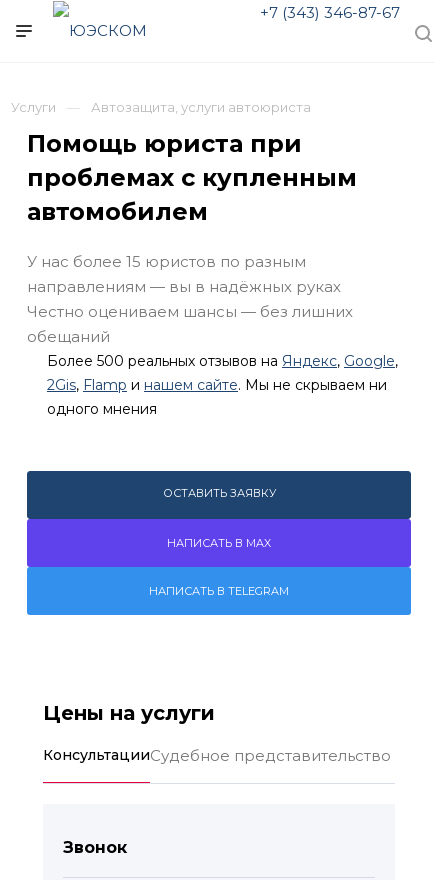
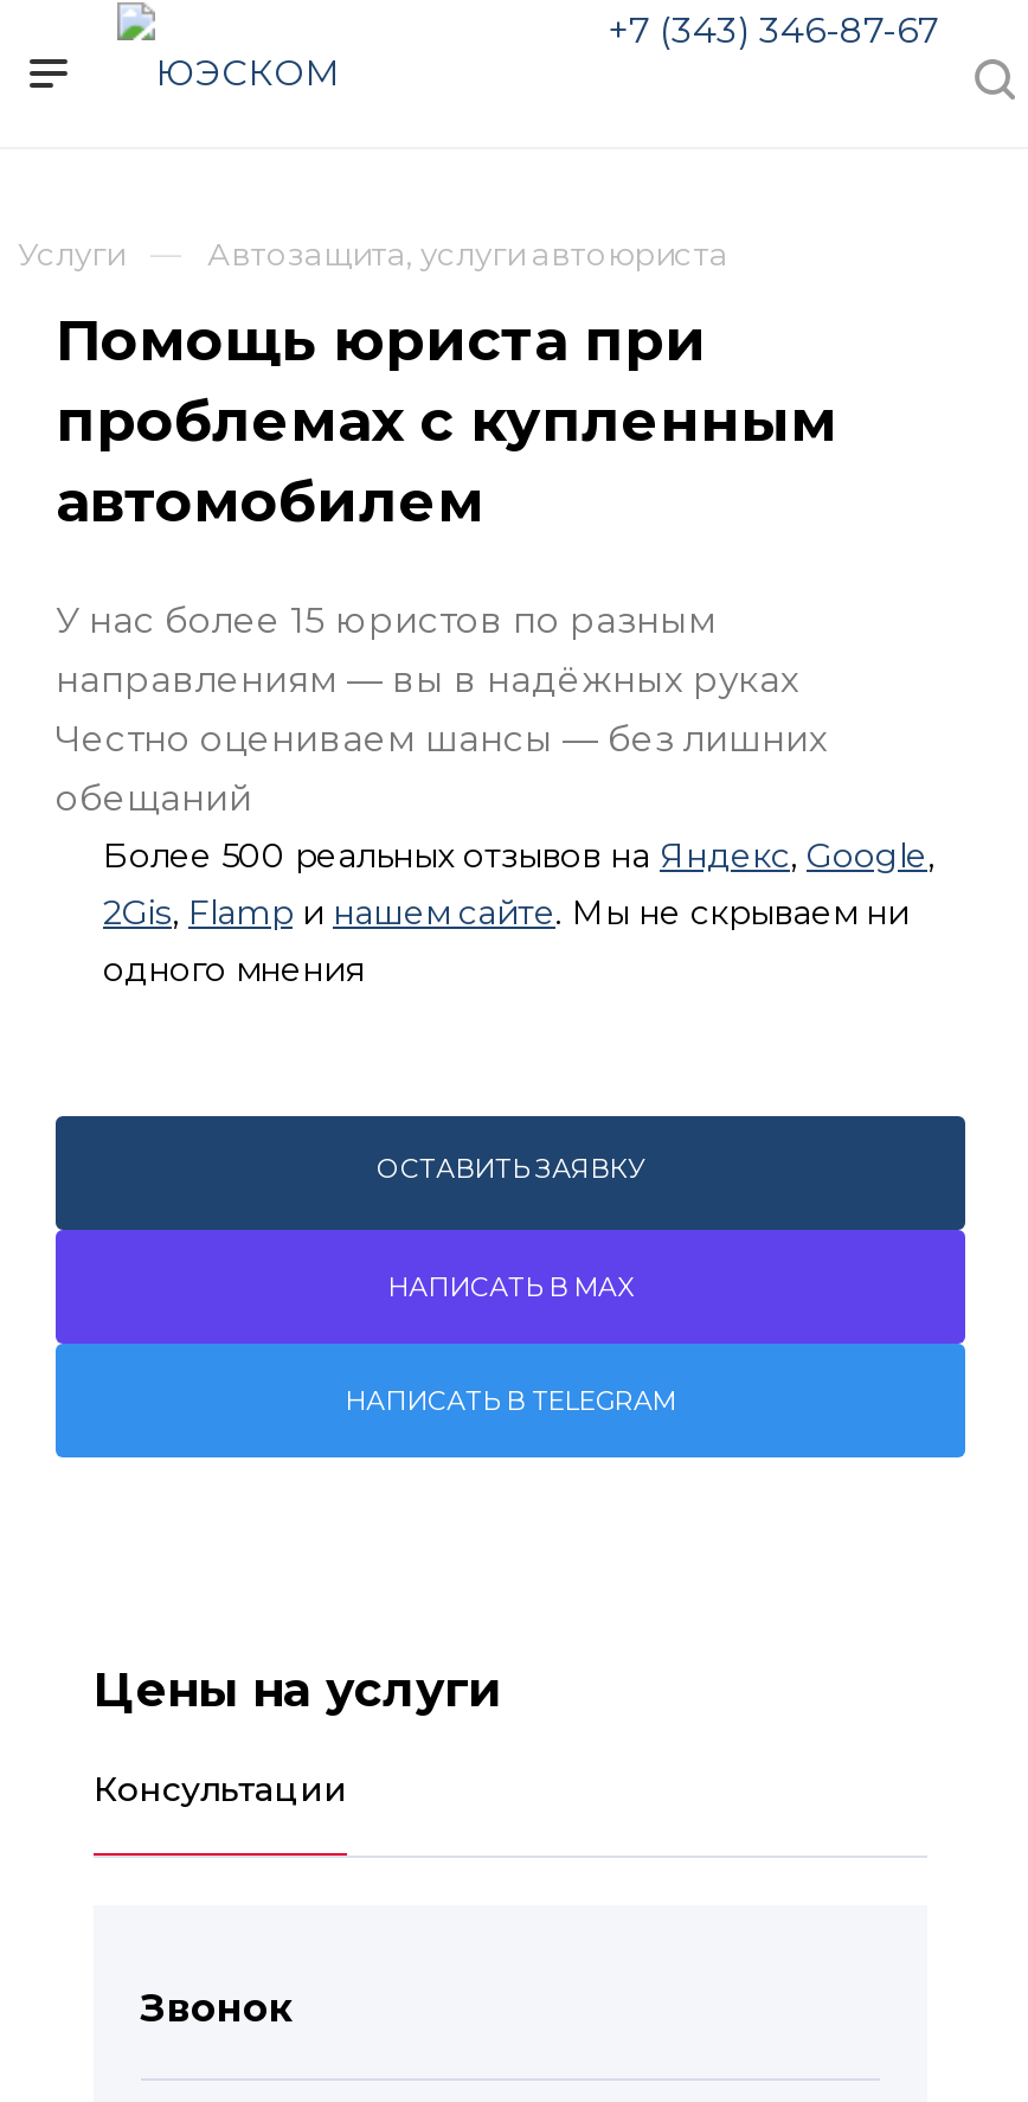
[43,746,391,765] КонсультацииСудебное представительство -> [94,1768,347,1811] Консультации

